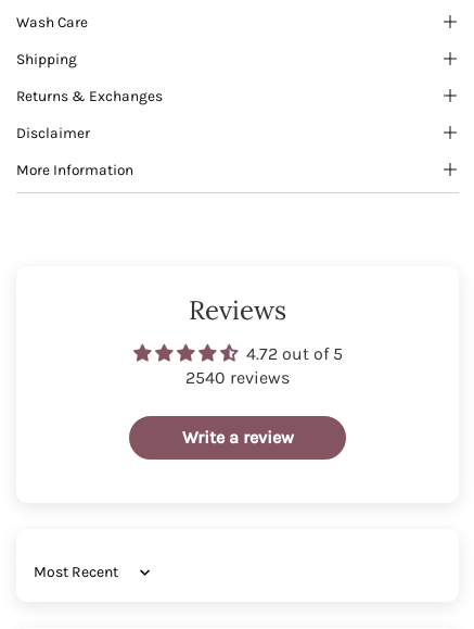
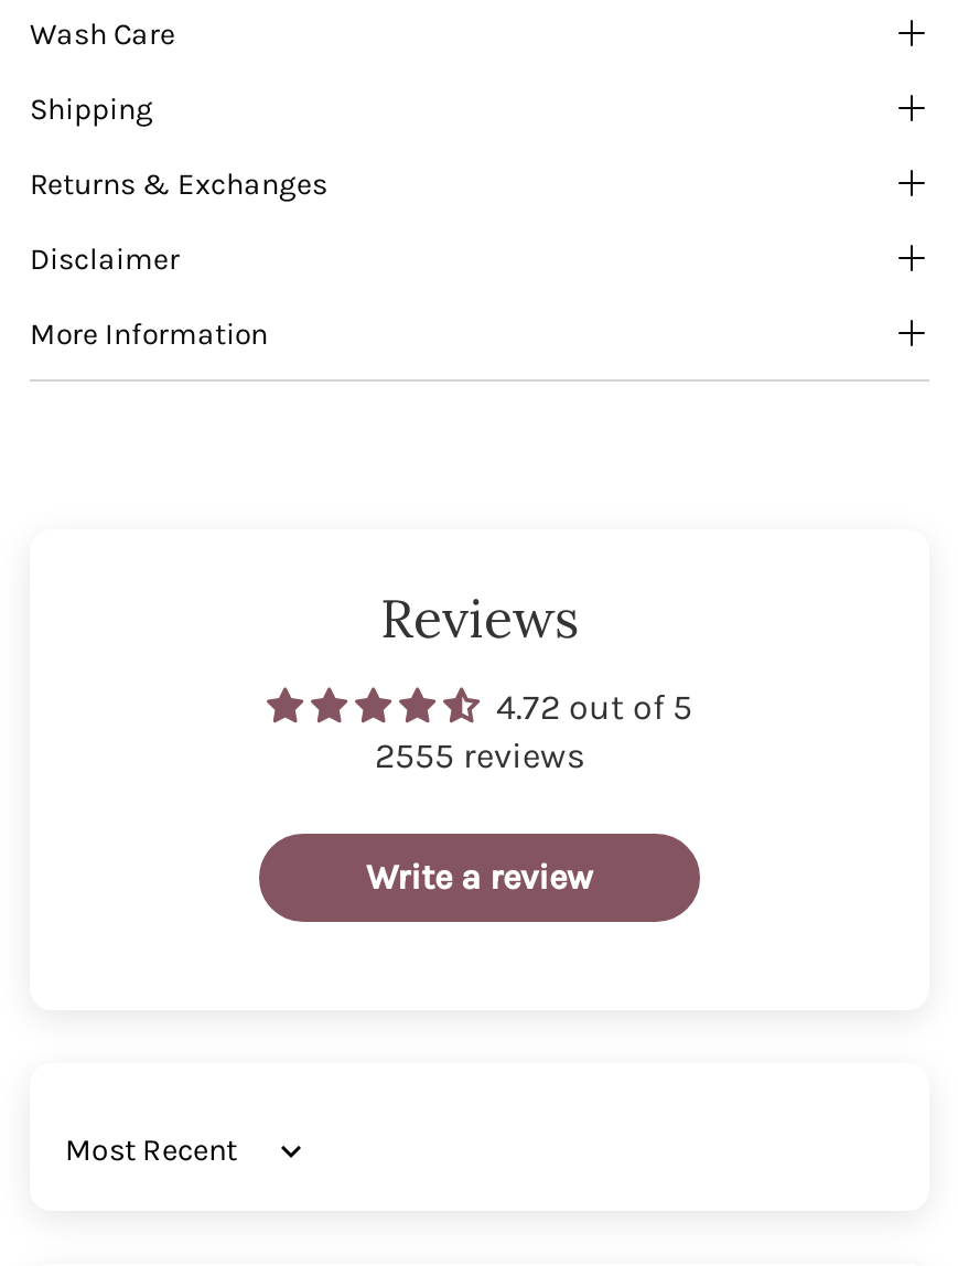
[185,367,290,388] 2540 reviews -> [375,735,584,777] 2555 reviews

